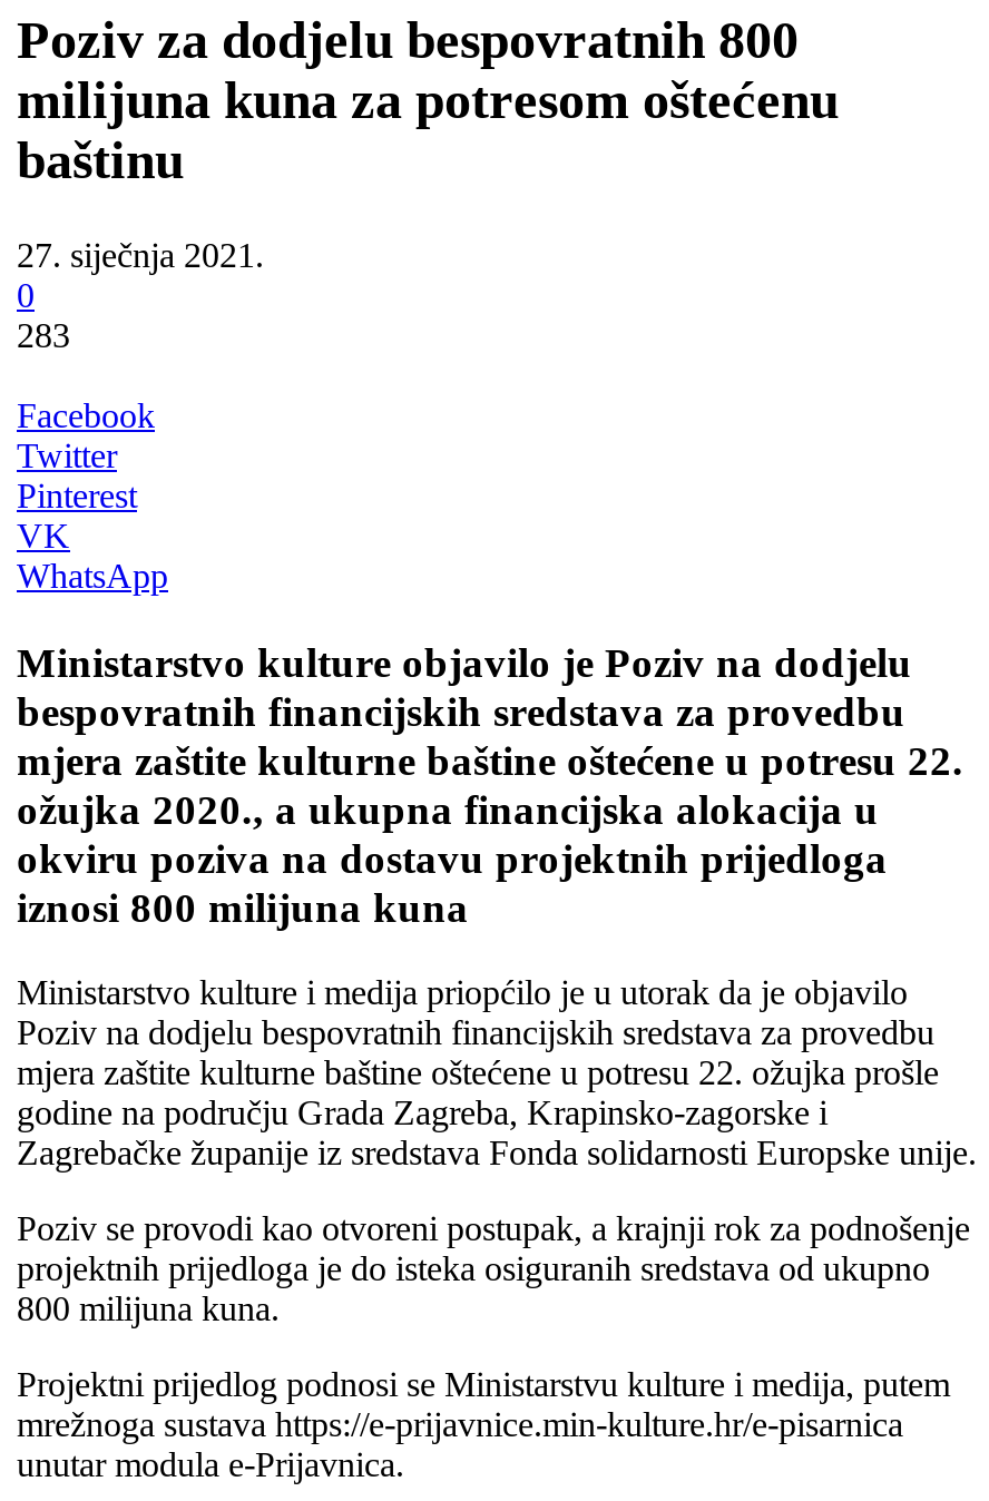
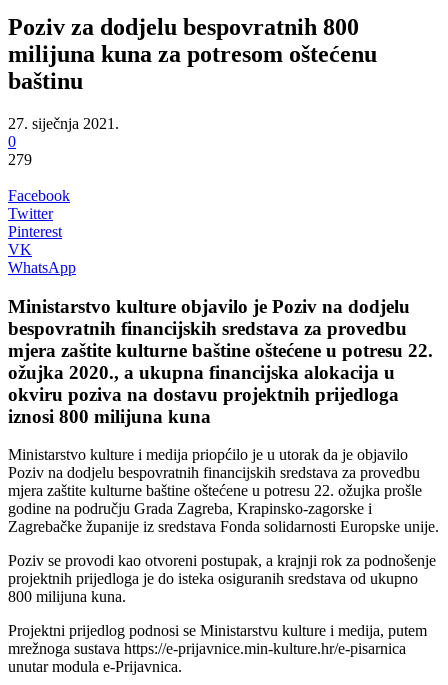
[17,316,70,354] 283 -> [8,151,32,168] 279

